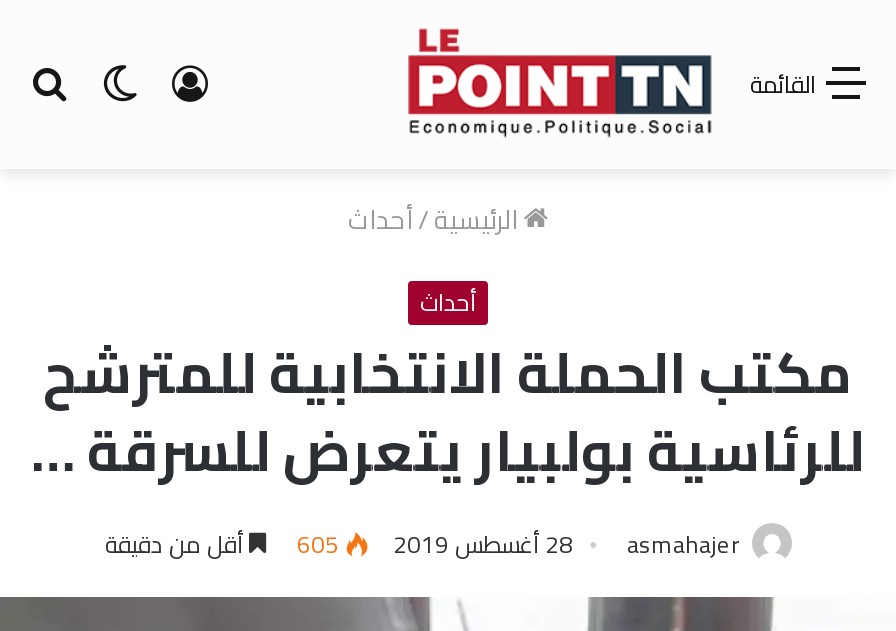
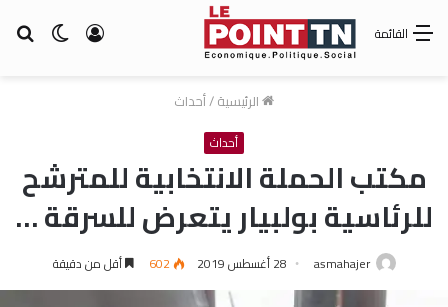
[105,521,339,567] 605 أقل من دقيقة -> [52,252,169,275] 602 أقل من دقيقة

